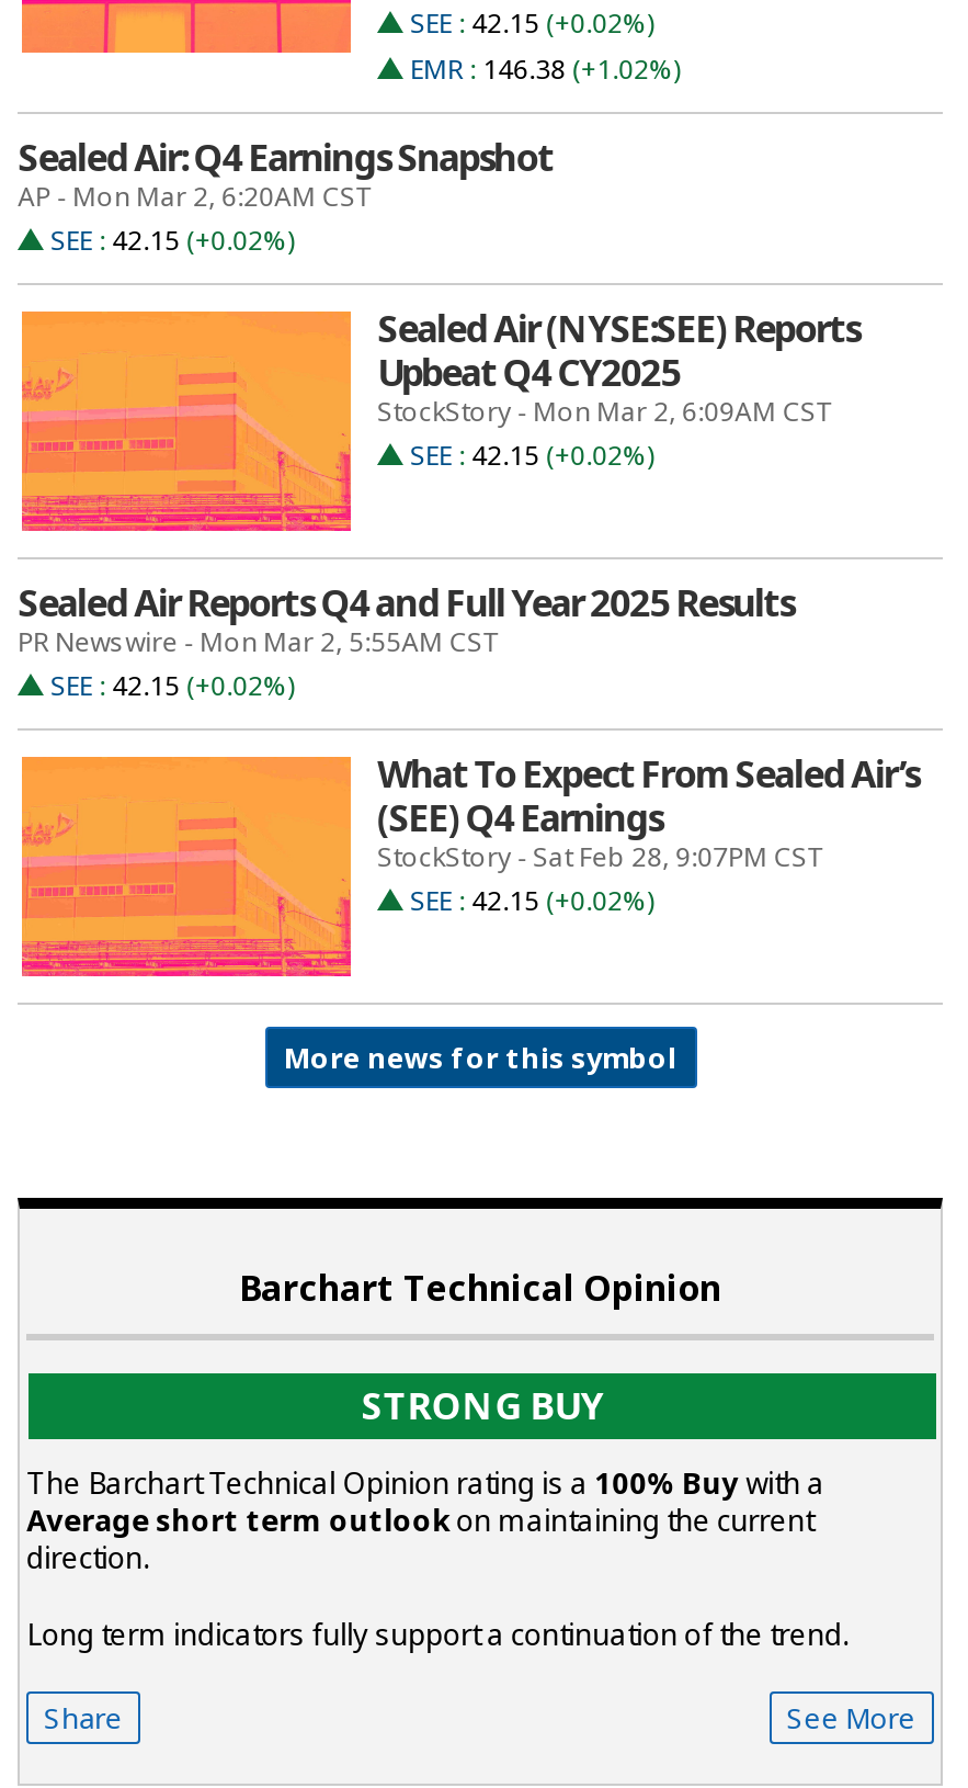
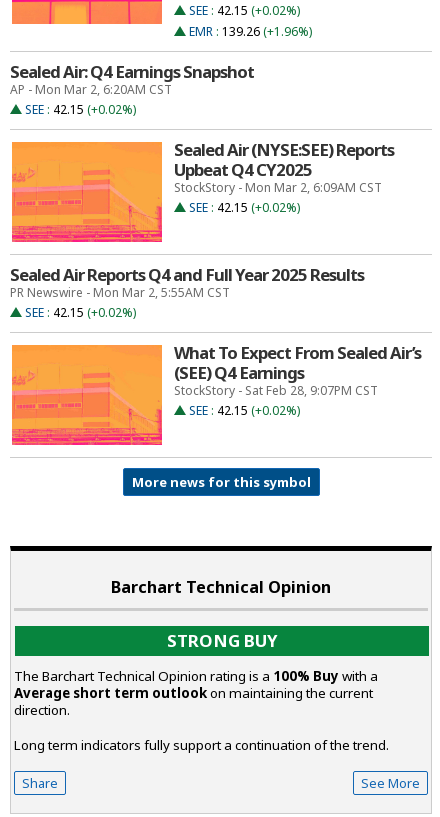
[410,51,680,88] EMR : 146.38 (+1.02%) -> [189,23,312,40] EMR : 139.26 (+1.96%)

